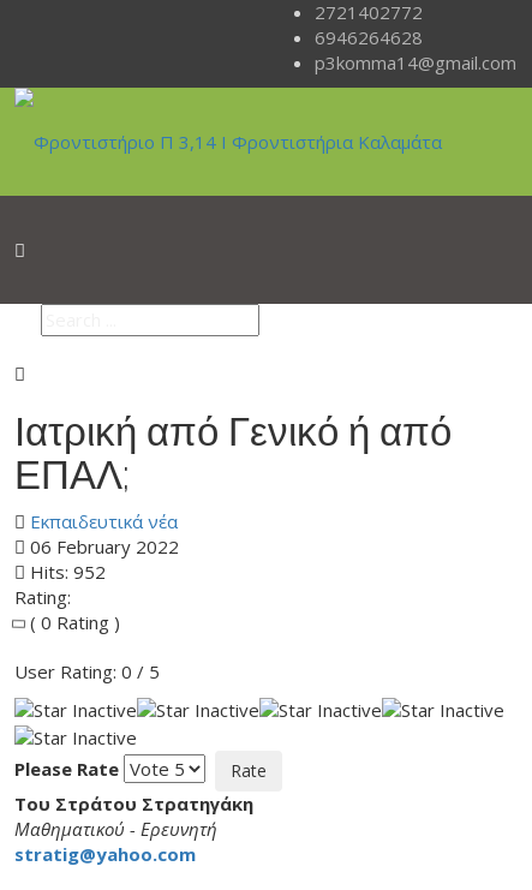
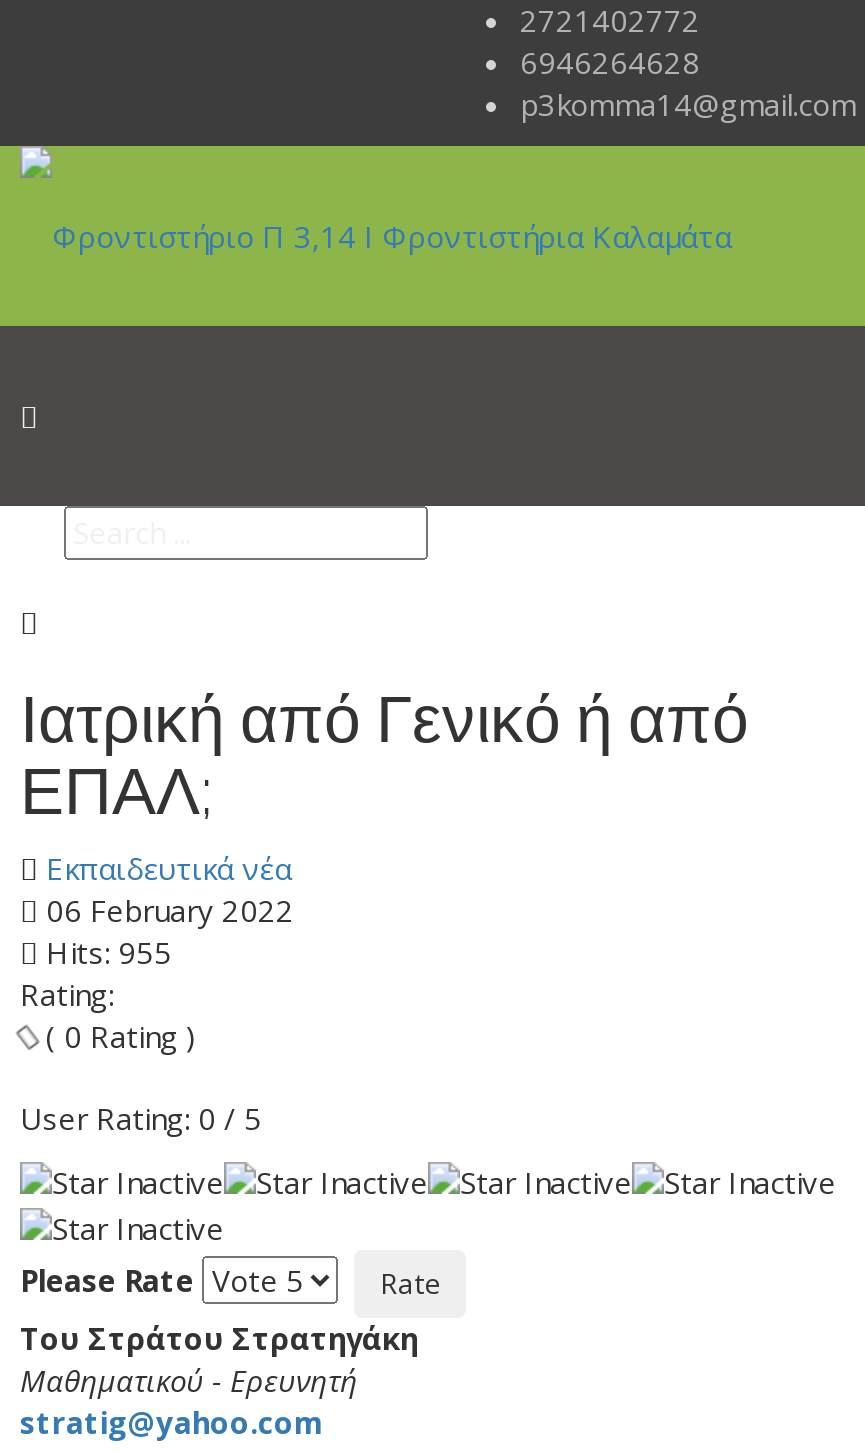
[30,560,106,584] Hits: 952 -> [46,932,172,972] Hits: 955

